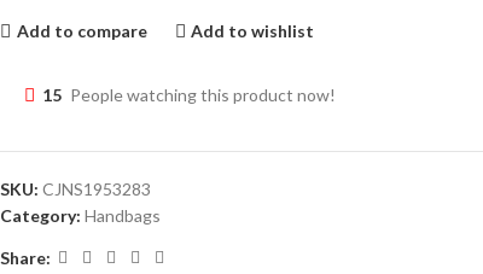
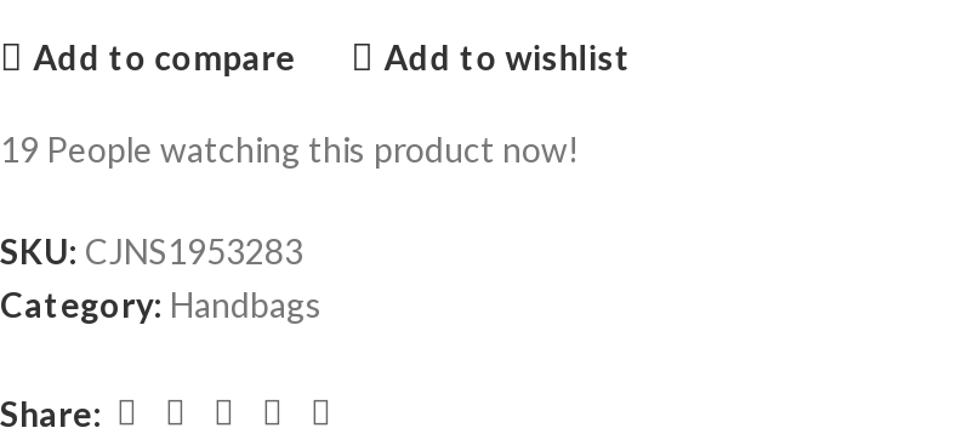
[42,85,336,105] 15 People watching this product now! -> [0,129,580,171] 19 People watching this product now!

